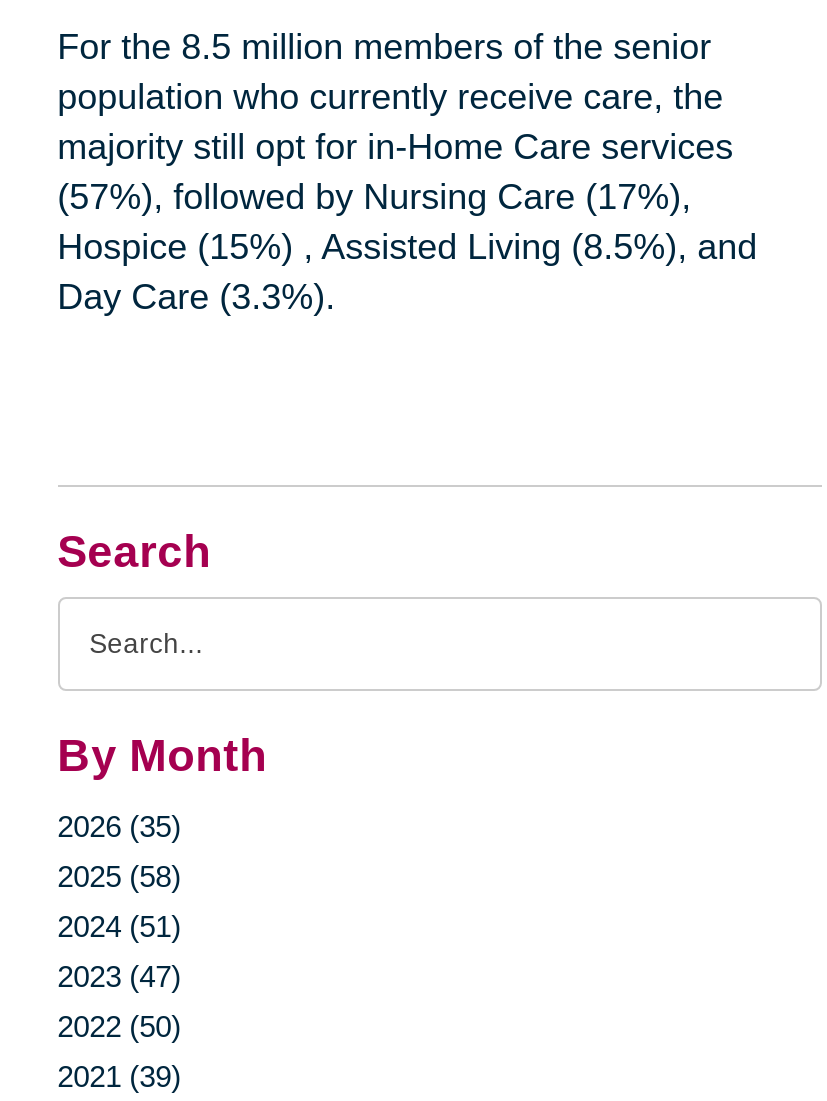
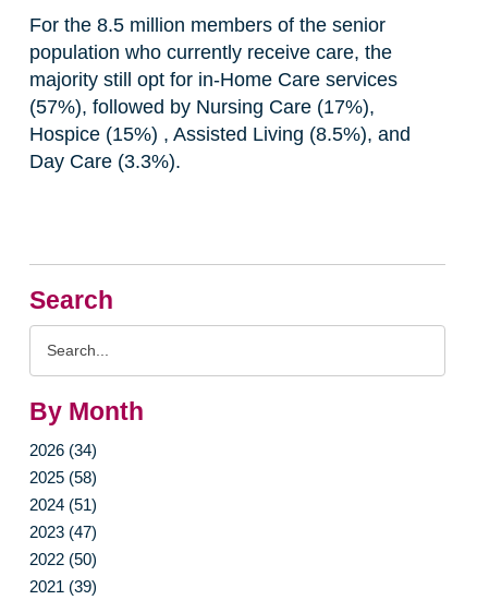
[57,808,181,842] 2026 (35) -> [29,440,97,459] 2026 (34)

